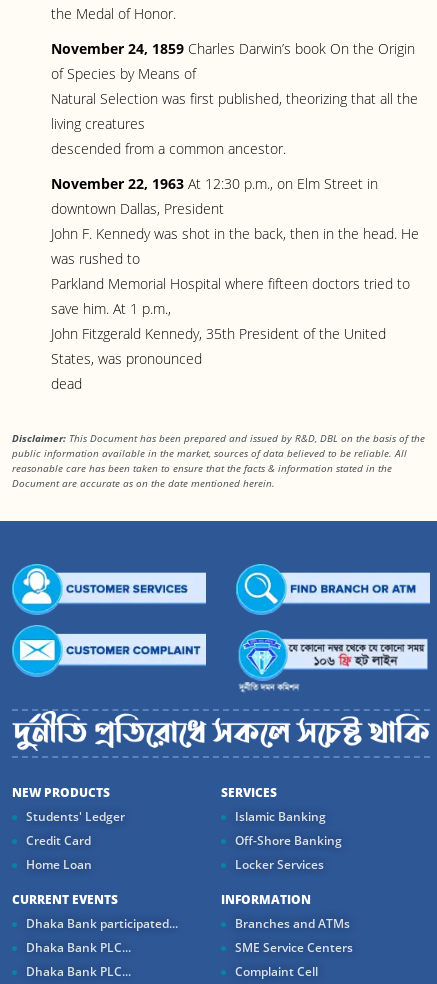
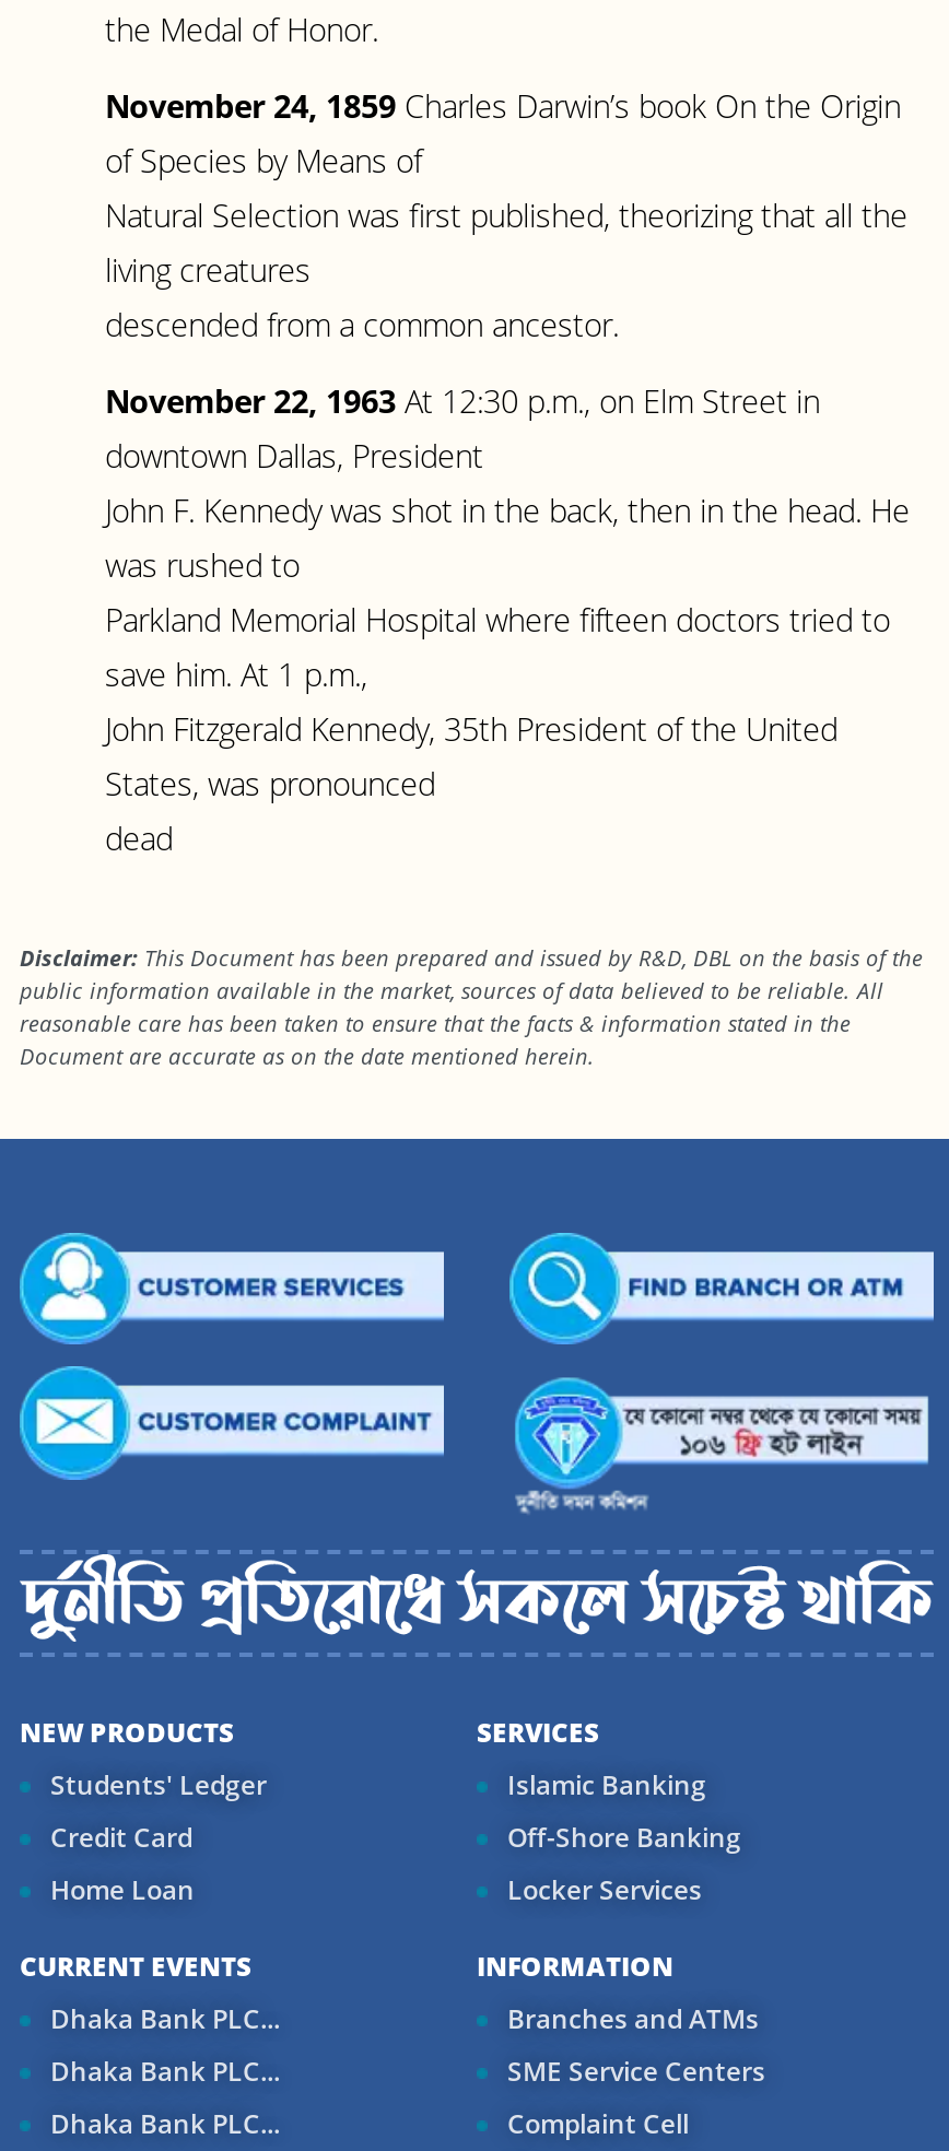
[26,915,178,932] Dhaka Bank participated... -> [50,2001,280,2038] Dhaka Bank PLC...

